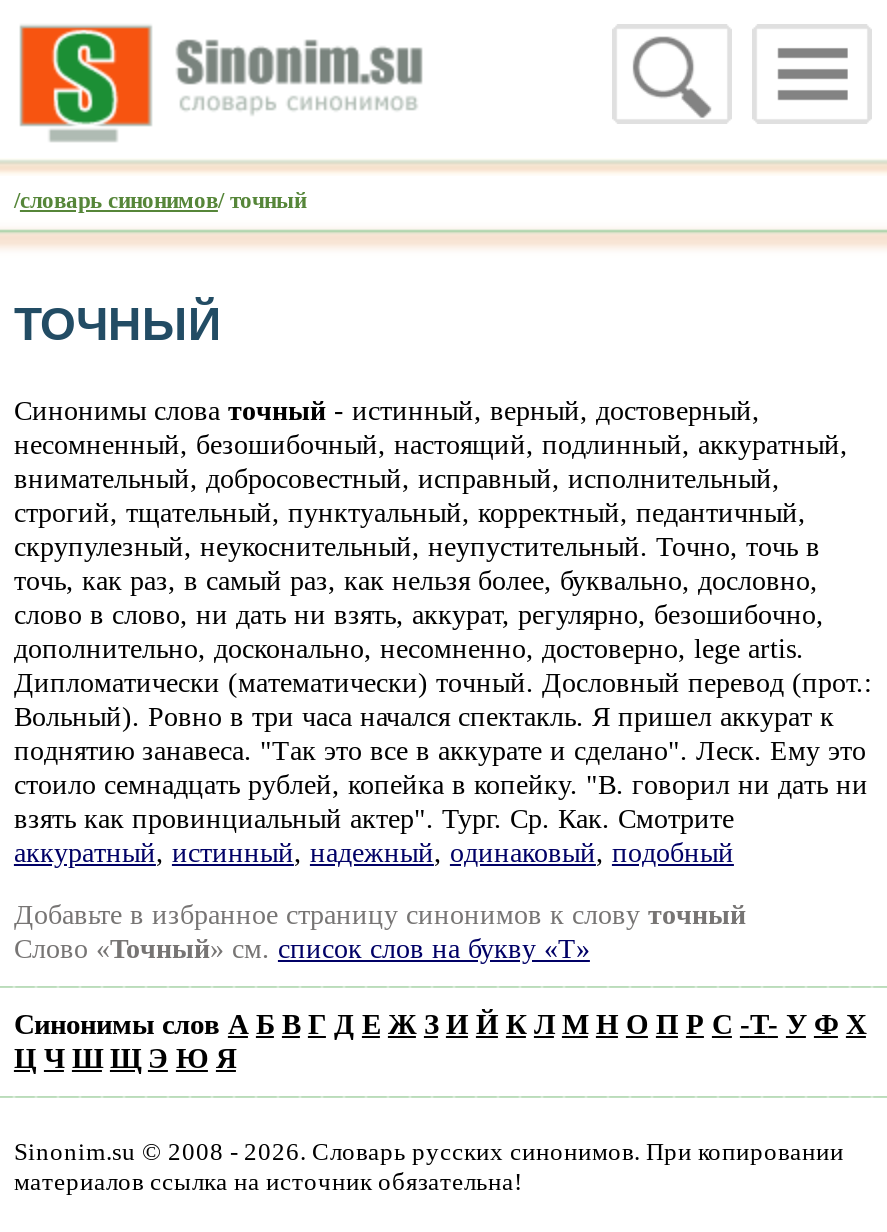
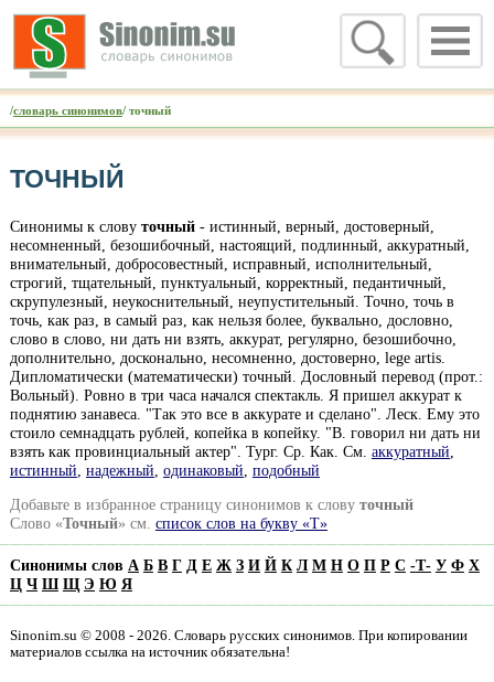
[14,394,760,426] Синонимы слова точный - истинный, верный, достоверный, -> [10,217,434,235] Синонимы к слову точный - истинный, верный, достоверный,
[14,802,734,868] взять как провинциальный актер". Тург. Ср. Как. Смотрите | аккуратный, истинный, надежный, одинаковый, подобный -> [10,442,454,479] взять как провинциальный актер". Тург. Ср. Как. См. аккуратный, | истинный, надежный, одинаковый, подобный

